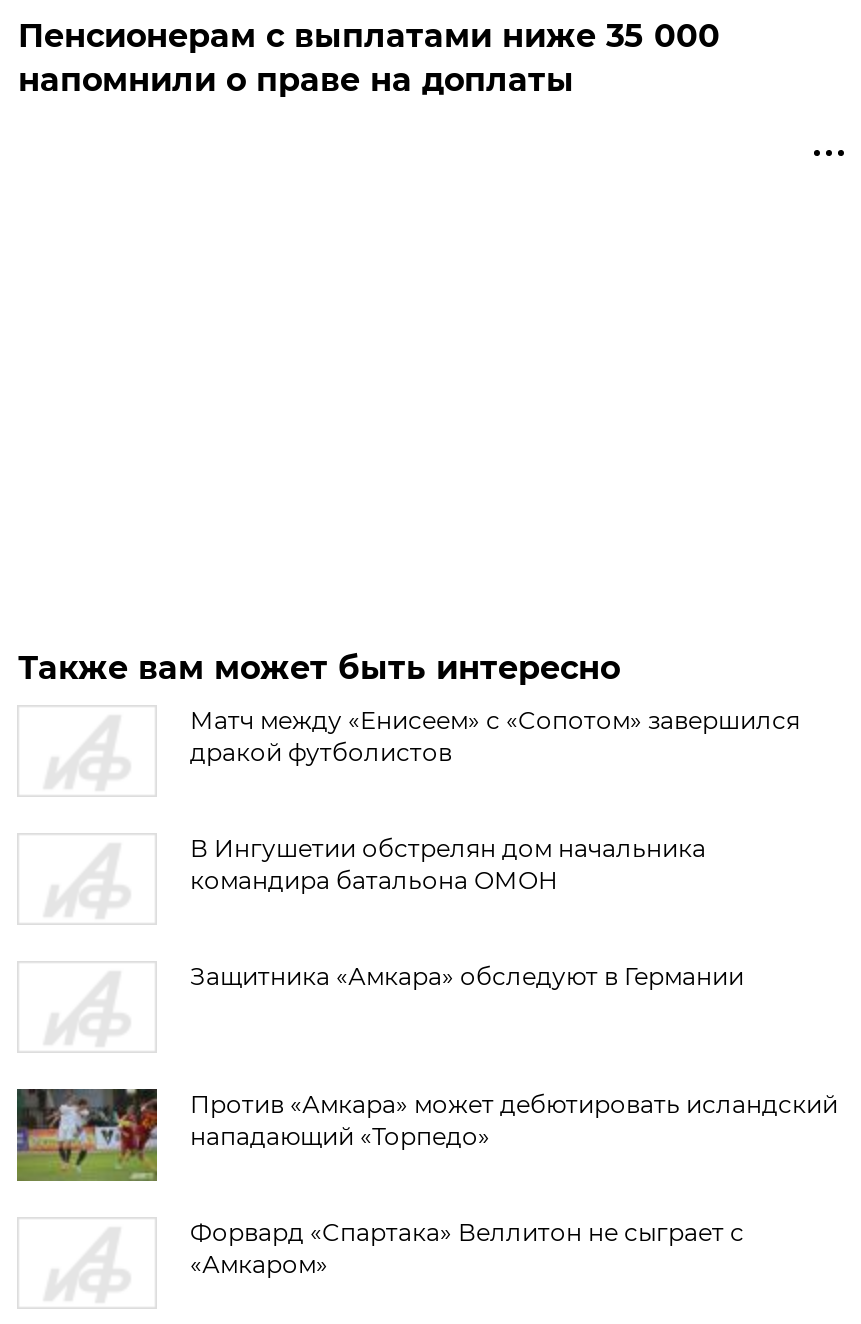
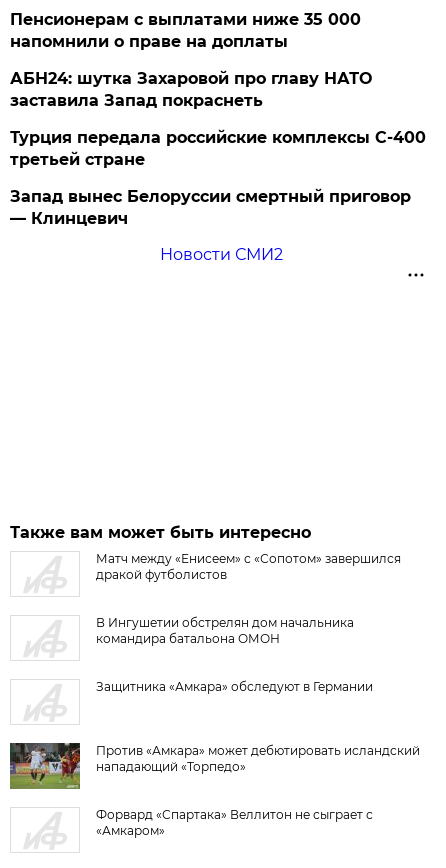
none -> [10,69,426,264] АБН24: шутка Захаровой про главу НАТО | заставила Запад покраснеть | Турция передала российские комплексы С-400 | третьей стране | Запад вынес Белоруссии смертный приговор | — Клинцевич | Новости СМИ2

